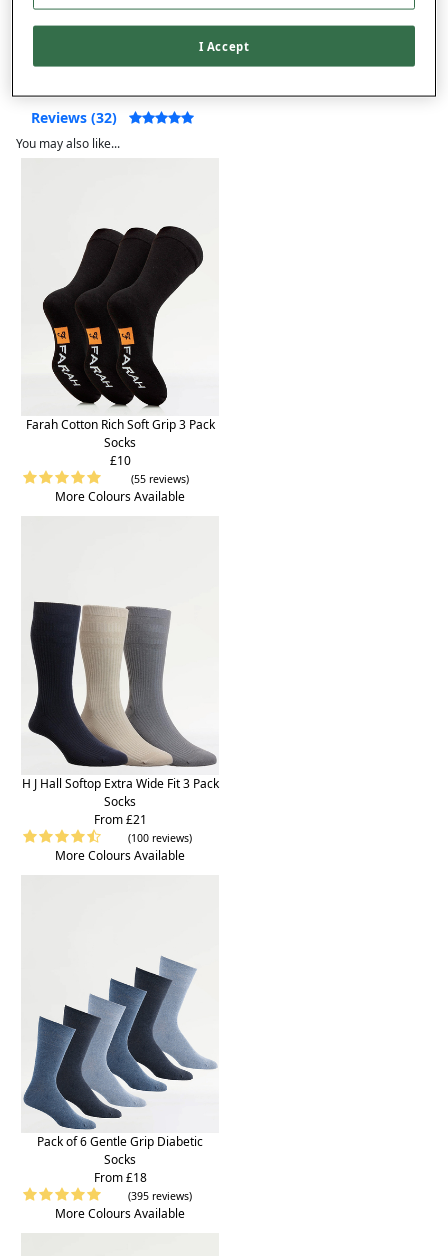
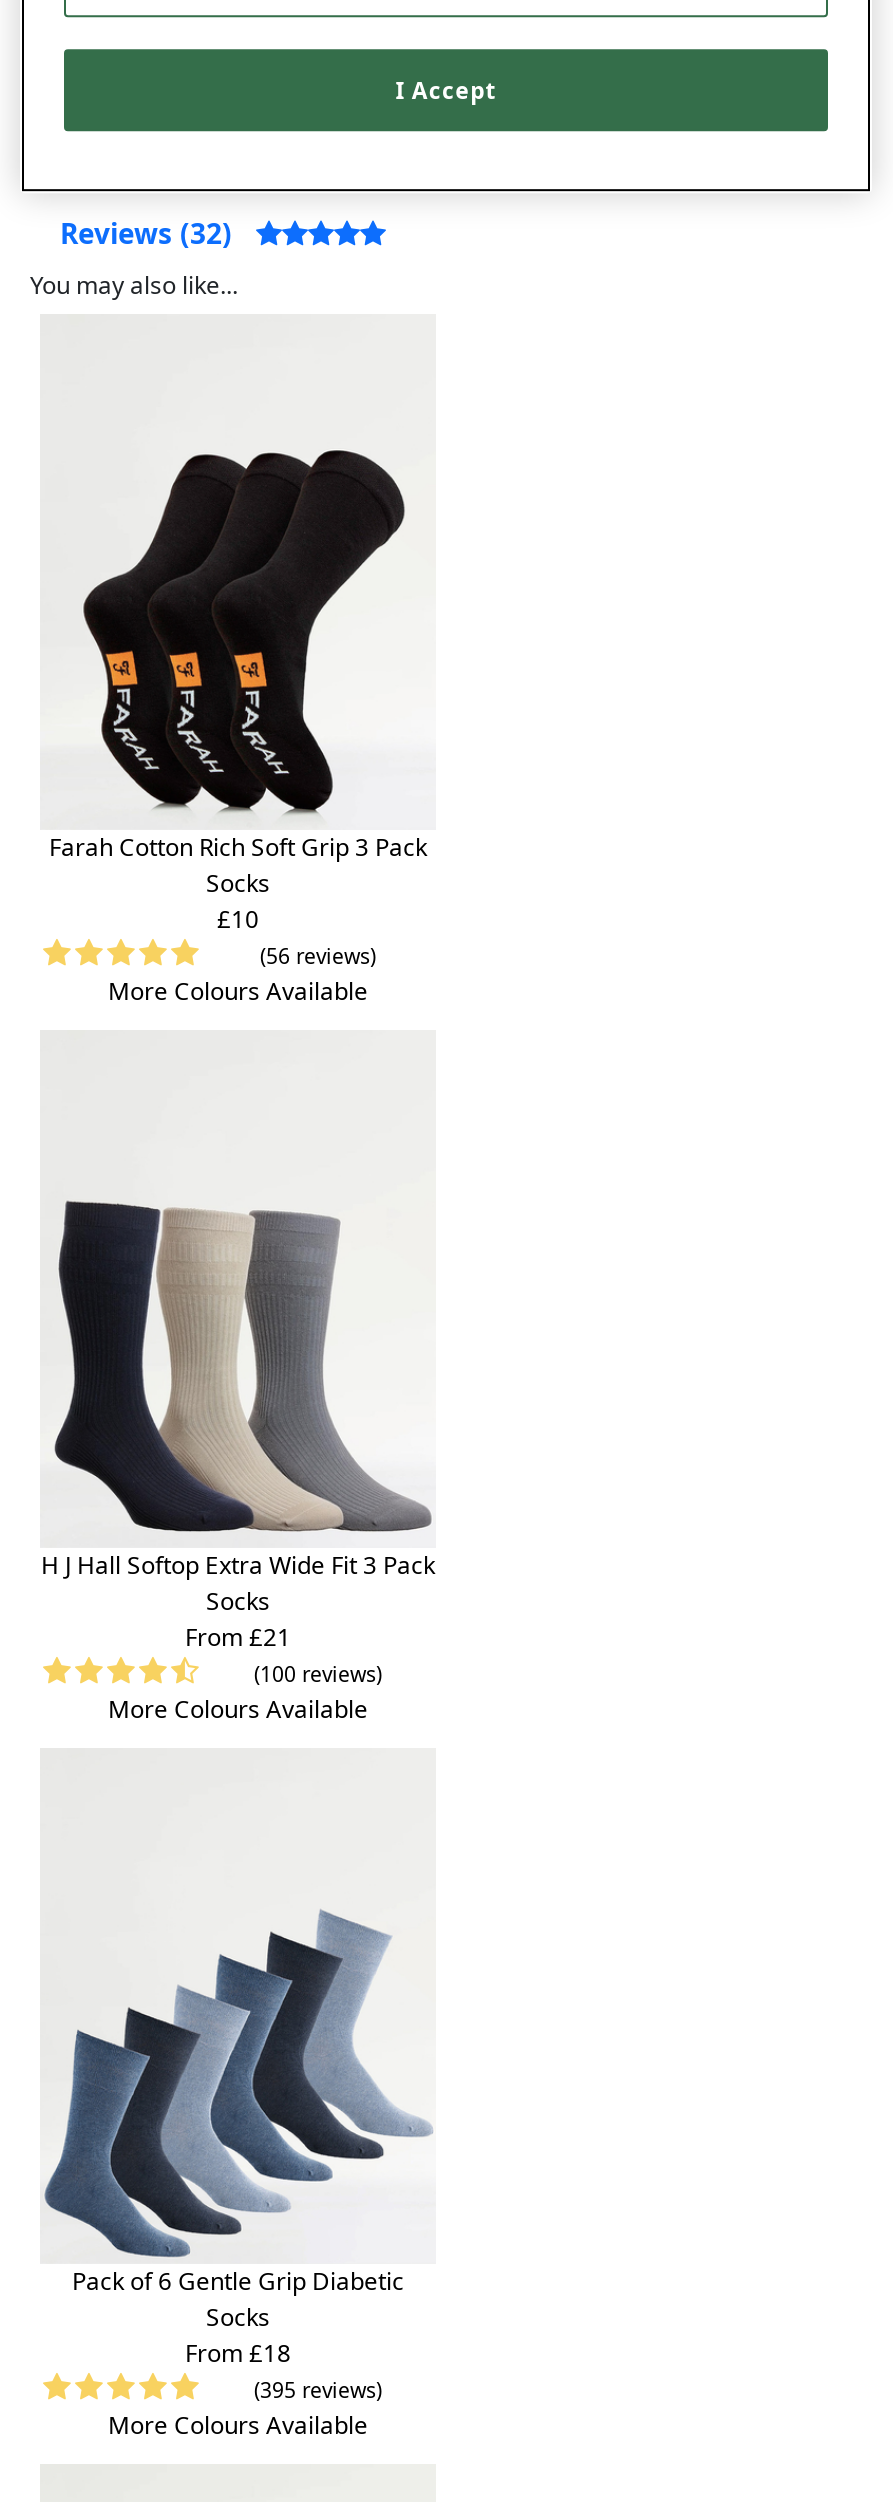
[131,472,189,486] (55 reviews) -> [260,943,376,971] (56 reviews)

